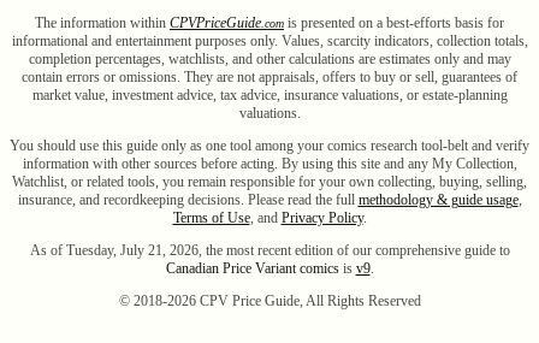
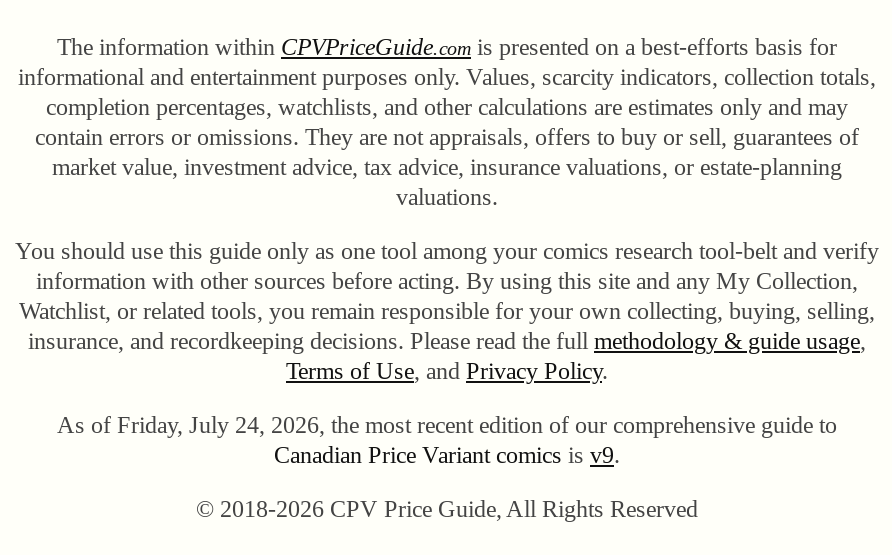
[29,242,510,259] As of Tuesday, July 21, 2026, the most recent edition of our comprehensive guide to -> [57,411,837,439] As of Friday, July 24, 2026, the most recent edition of our comprehensive guide to

